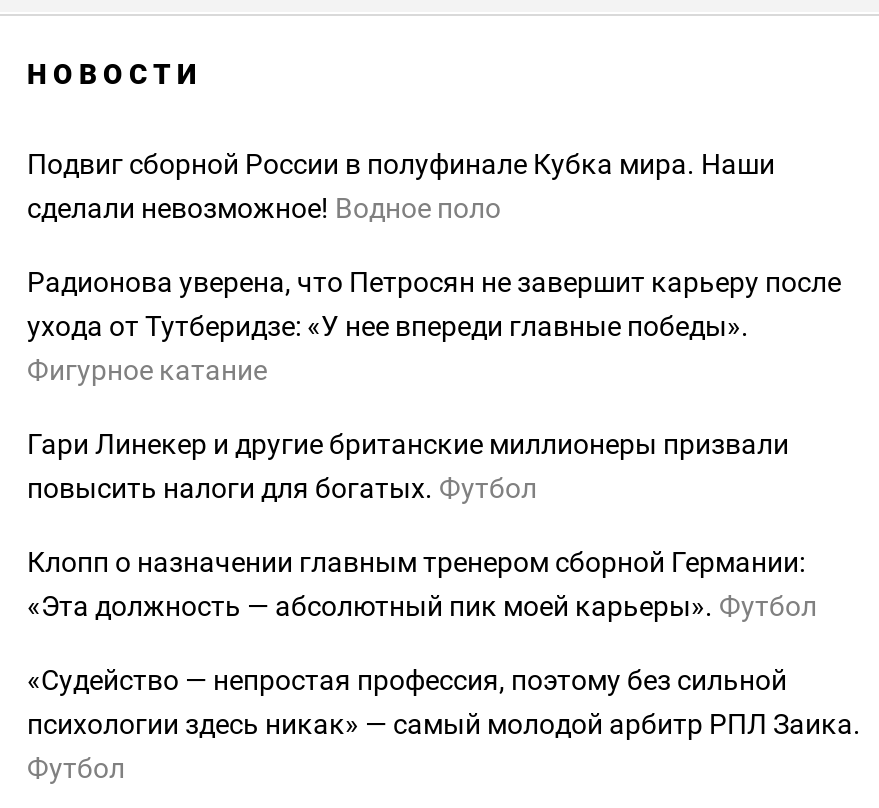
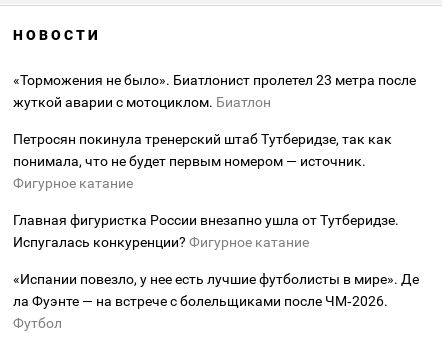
[27,148,775,224] Подвиг сборной России в полуфинале Кубка мира. Наши | сделали невозможное! Водное поло -> [13,72,416,110] «Торможения не было». Биатлонист пролетел 23 метра после | жуткой аварии с мотоциклом. Биатлон
[27,266,841,342] Радионова уверена, что Петросян не завершит карьеру после | ухода от Тутберидзе: «У нее впереди главные победы». -> [13,131,392,169] Петросян покинула тренерский штаб Тутберидзе, так как | понимала, что не будет первым номером — источник.
[27,428,861,740] Гари Линекер и другие британские миллионеры призвали | повысить налоги для богатых. Футбол | Клопп о назначении главным тренером сборной Германии: | «Эта должность — абсолютный пик моей карьеры». Футбол | «Судейство — непростая профессия, поэтому без сильной | психологии здесь никак» — самый молодой арбитр РПЛ Заика. -> [13,212,419,309] Главная фигуристка России внезапно ушла от Тутберидзе. | Испугалась конкуренции? Фигурное катание | «Испании повезло, у нее есть лучшие футболисты в мире». Де | ла Фуэнте — на встрече с болельщиками после ЧМ‑2026.

